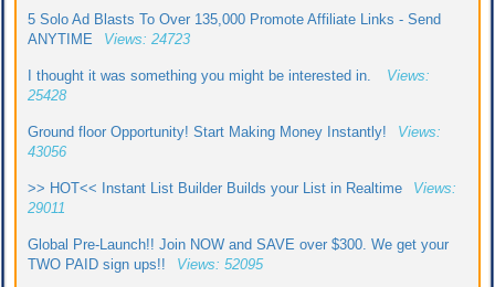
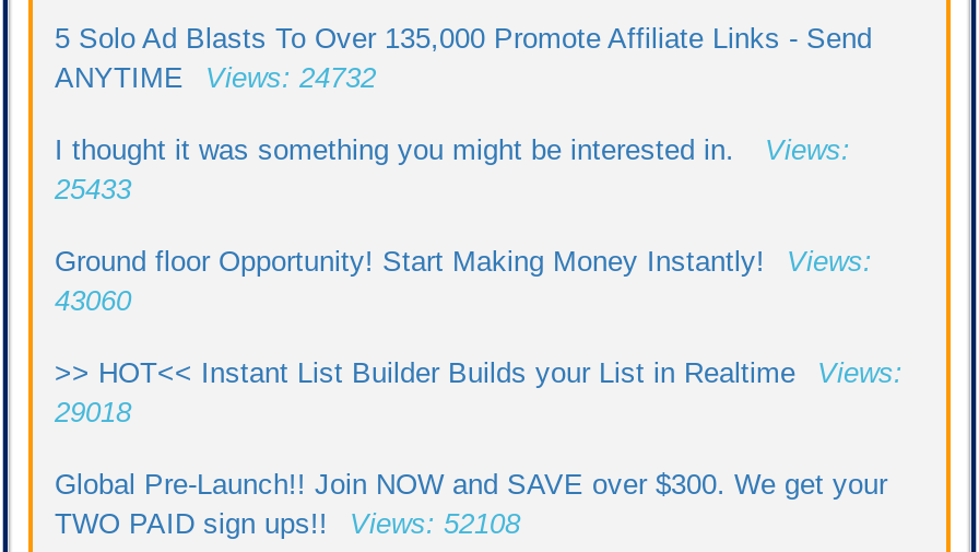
[28,30,190,47] ANYTIME Views: 24723 -> [55,60,376,93] ANYTIME Views: 24732
[28,87,66,103] 25428 -> [55,172,131,204] 25433
[28,143,66,160] 43056 -> [55,283,131,316] 43060
[28,199,65,216] 29011 -> [55,395,131,427] 29018
[28,256,263,272] TWO PAID sign ups!! Views: 52095 -> [55,506,520,539] TWO PAID sign ups!! Views: 52108

